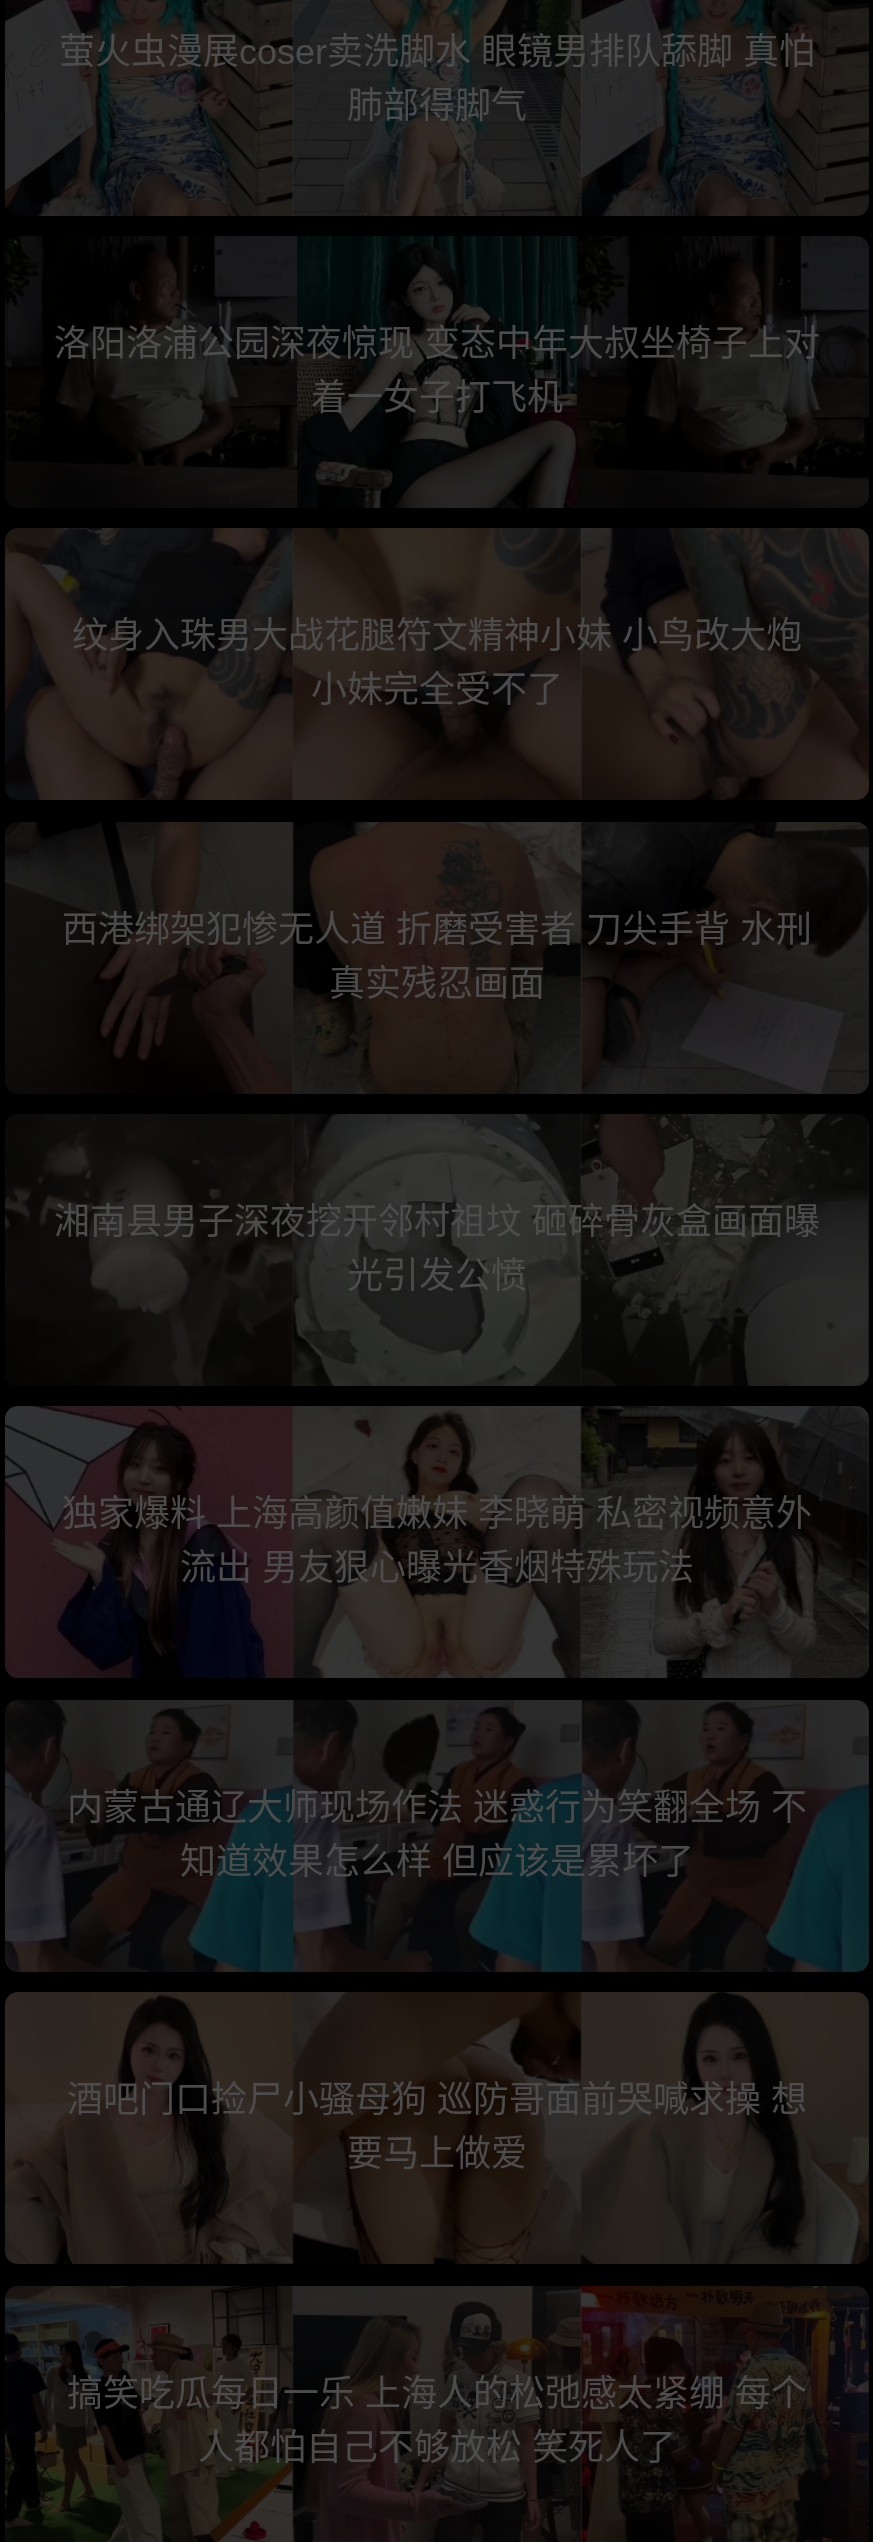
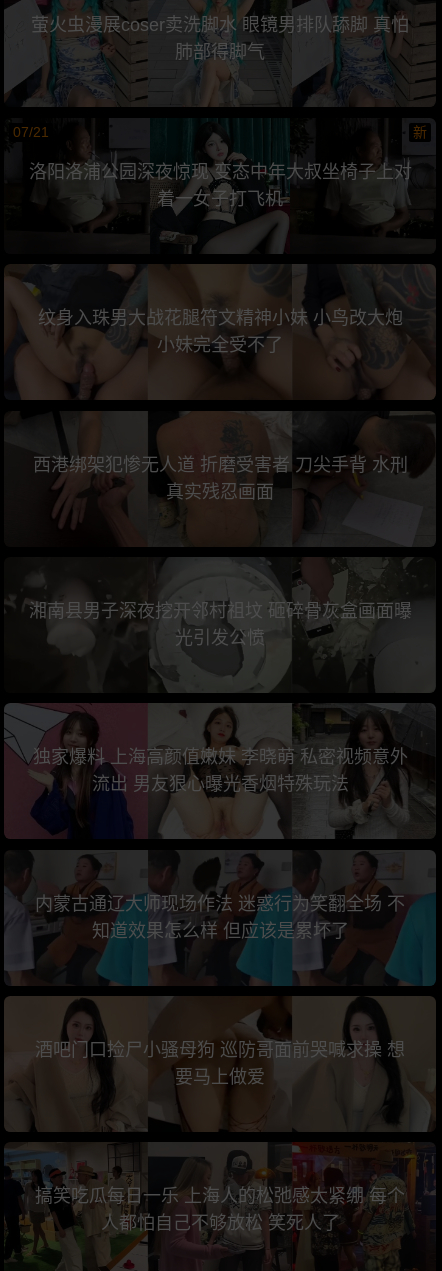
none -> [13,124,427,140] 07/21 | 新

